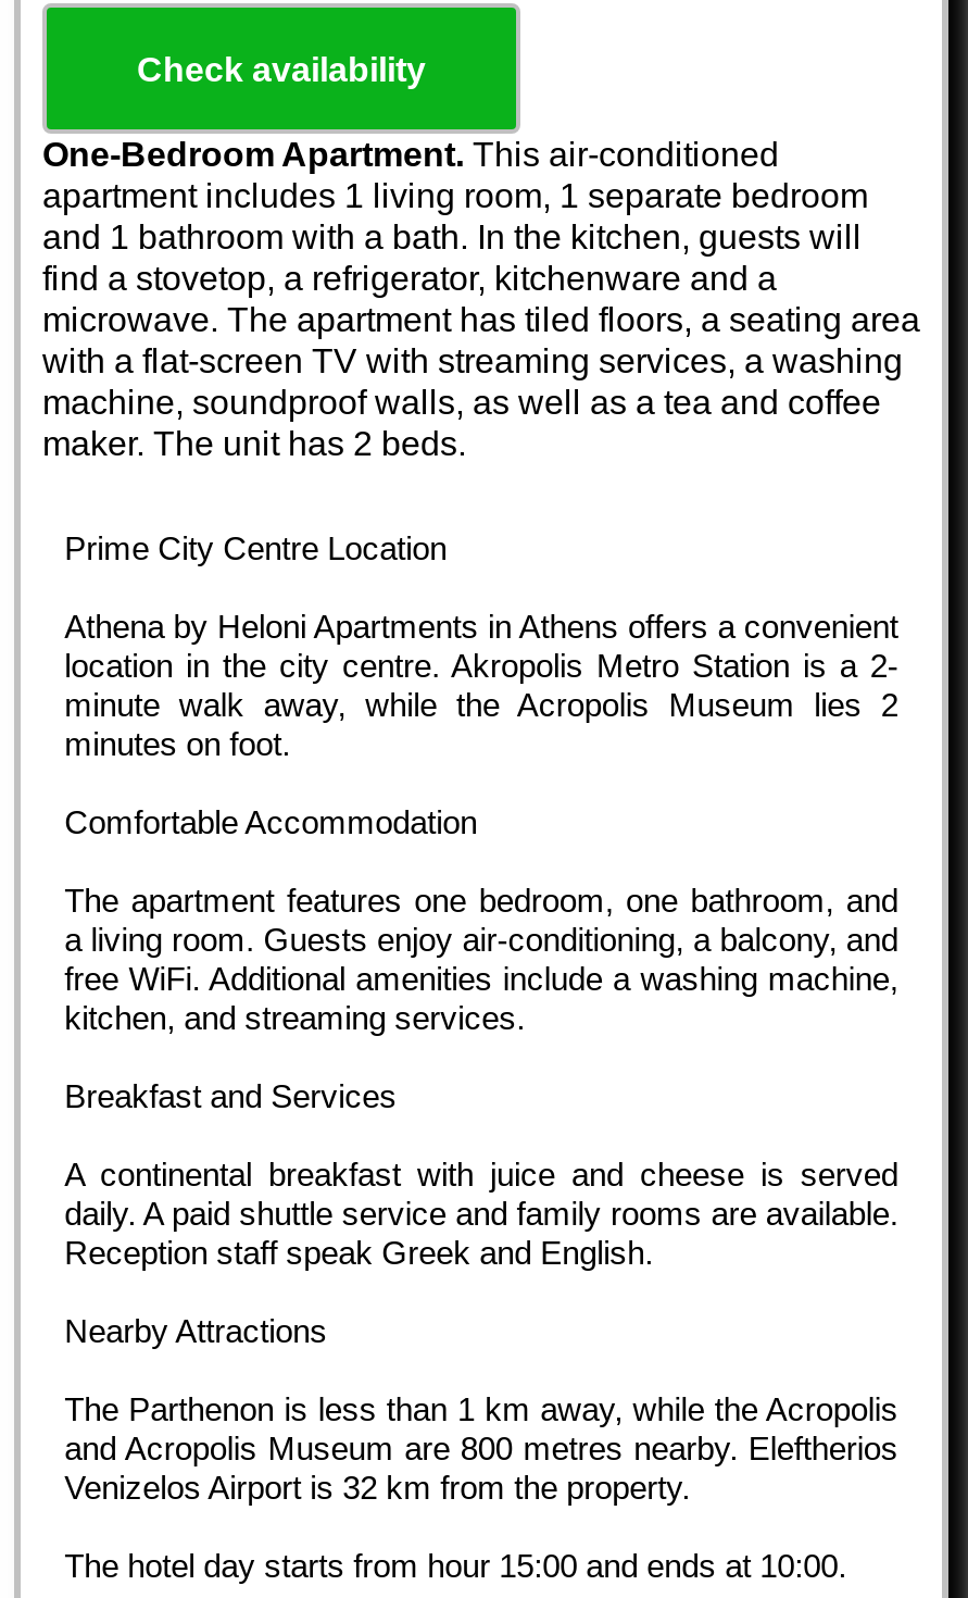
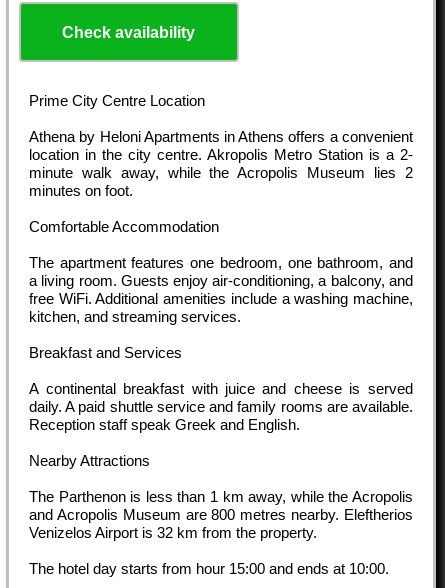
[42,136,920,462] One-Bedroom Apartment. This air-conditioned | apartment includes 1 living room, 1 separate bedroom | and 1 bathroom with a bath. In the kitchen, guests will | find a stovetop, a refrigerator, kitchenware and a | microwave. The apartment has tiled floors, a seating area | with a flat-screen TV with streaming services, a washing | machine, soundproof walls, as well as a tea and coffee | maker. The unit has 2 beds. -> none

